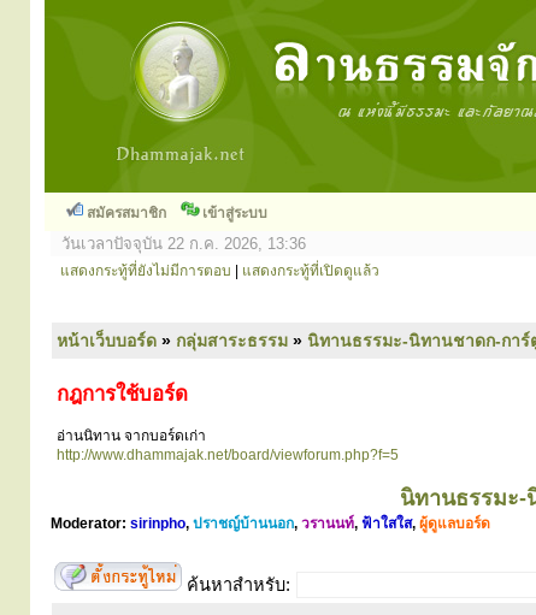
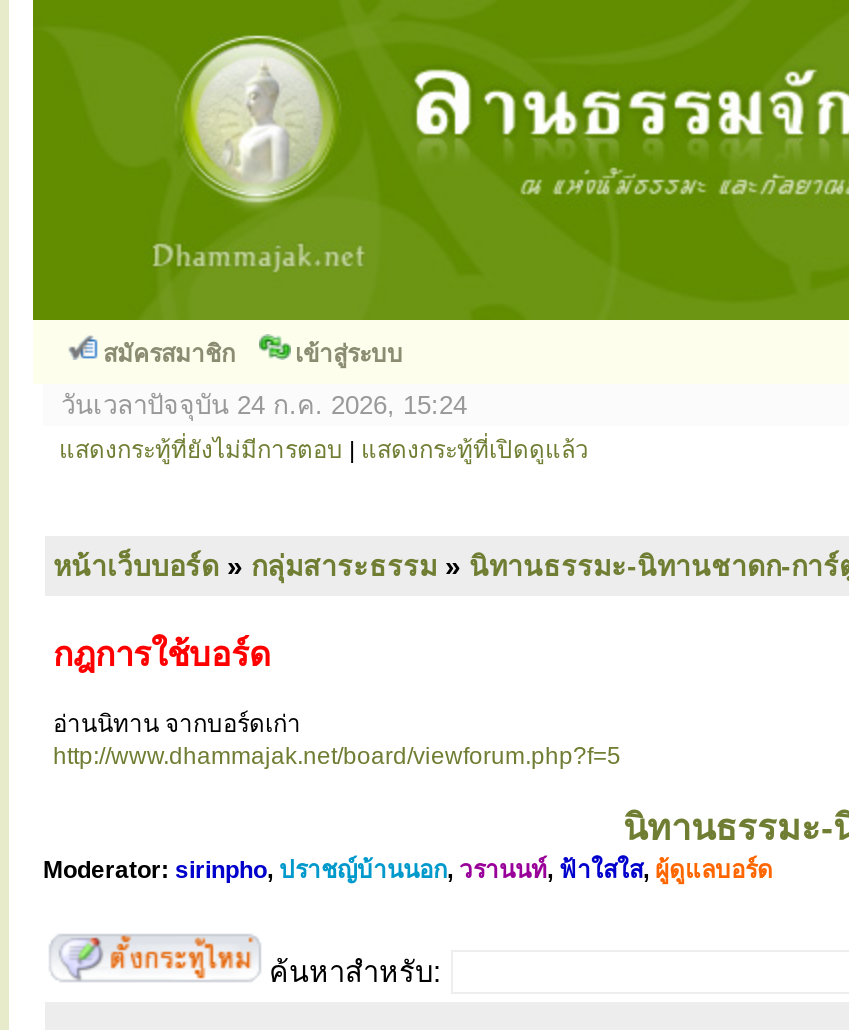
[61,235,316,253] วันเวลาปัจจุบัน 22 ก.ค. 2026, 13:36 -> [61,390,483,420] วันเวลาปัจจุบัน 24 ก.ค. 2026, 15:24

